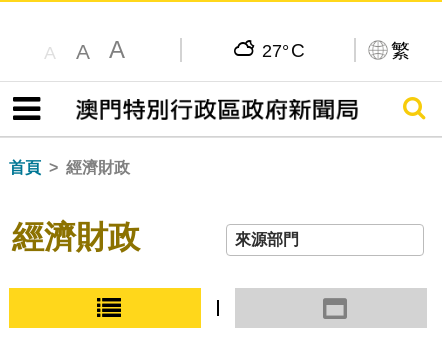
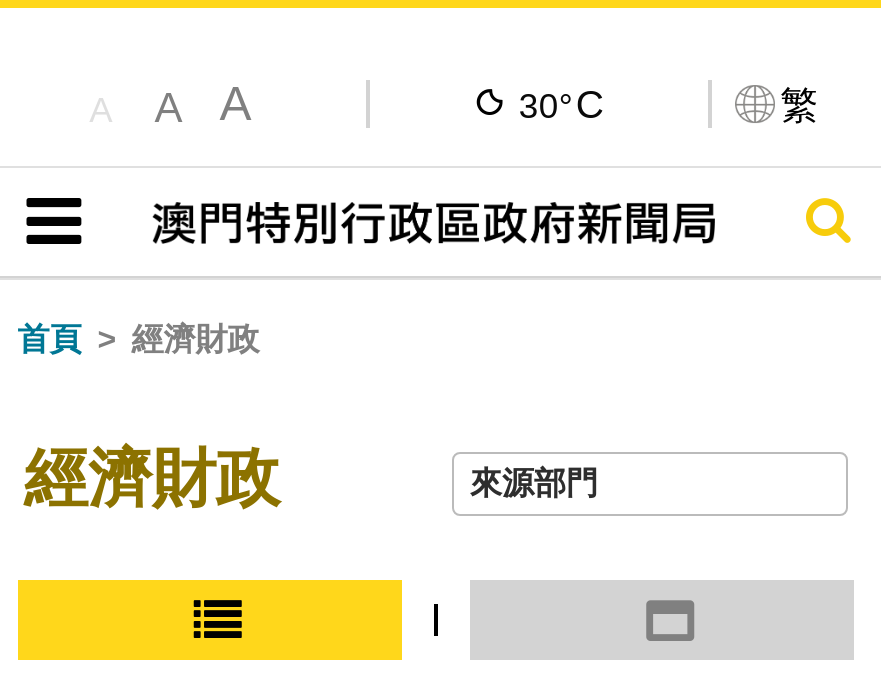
[262,39,304,61] 27° C -> [519,81,604,125] 30° C

